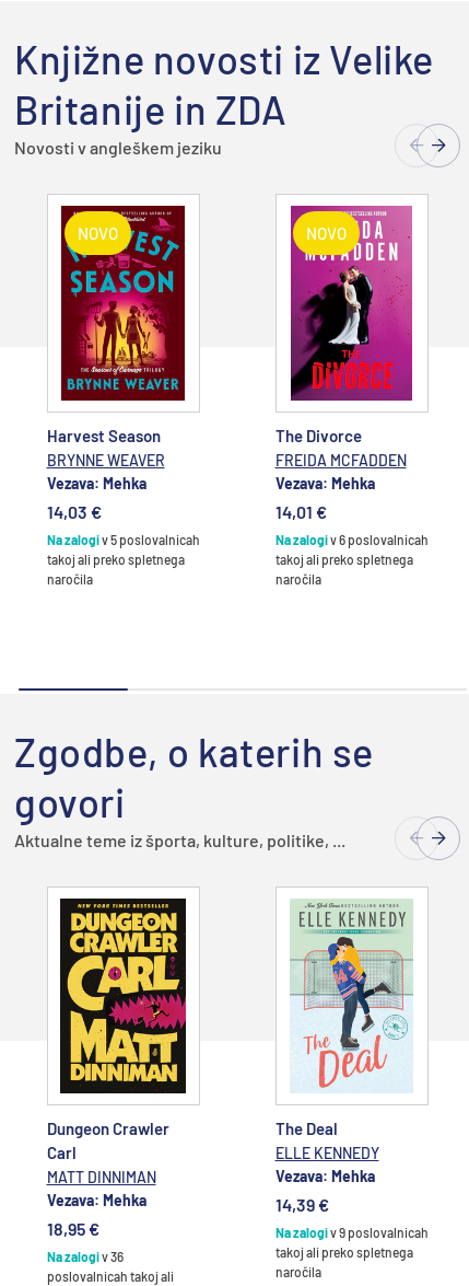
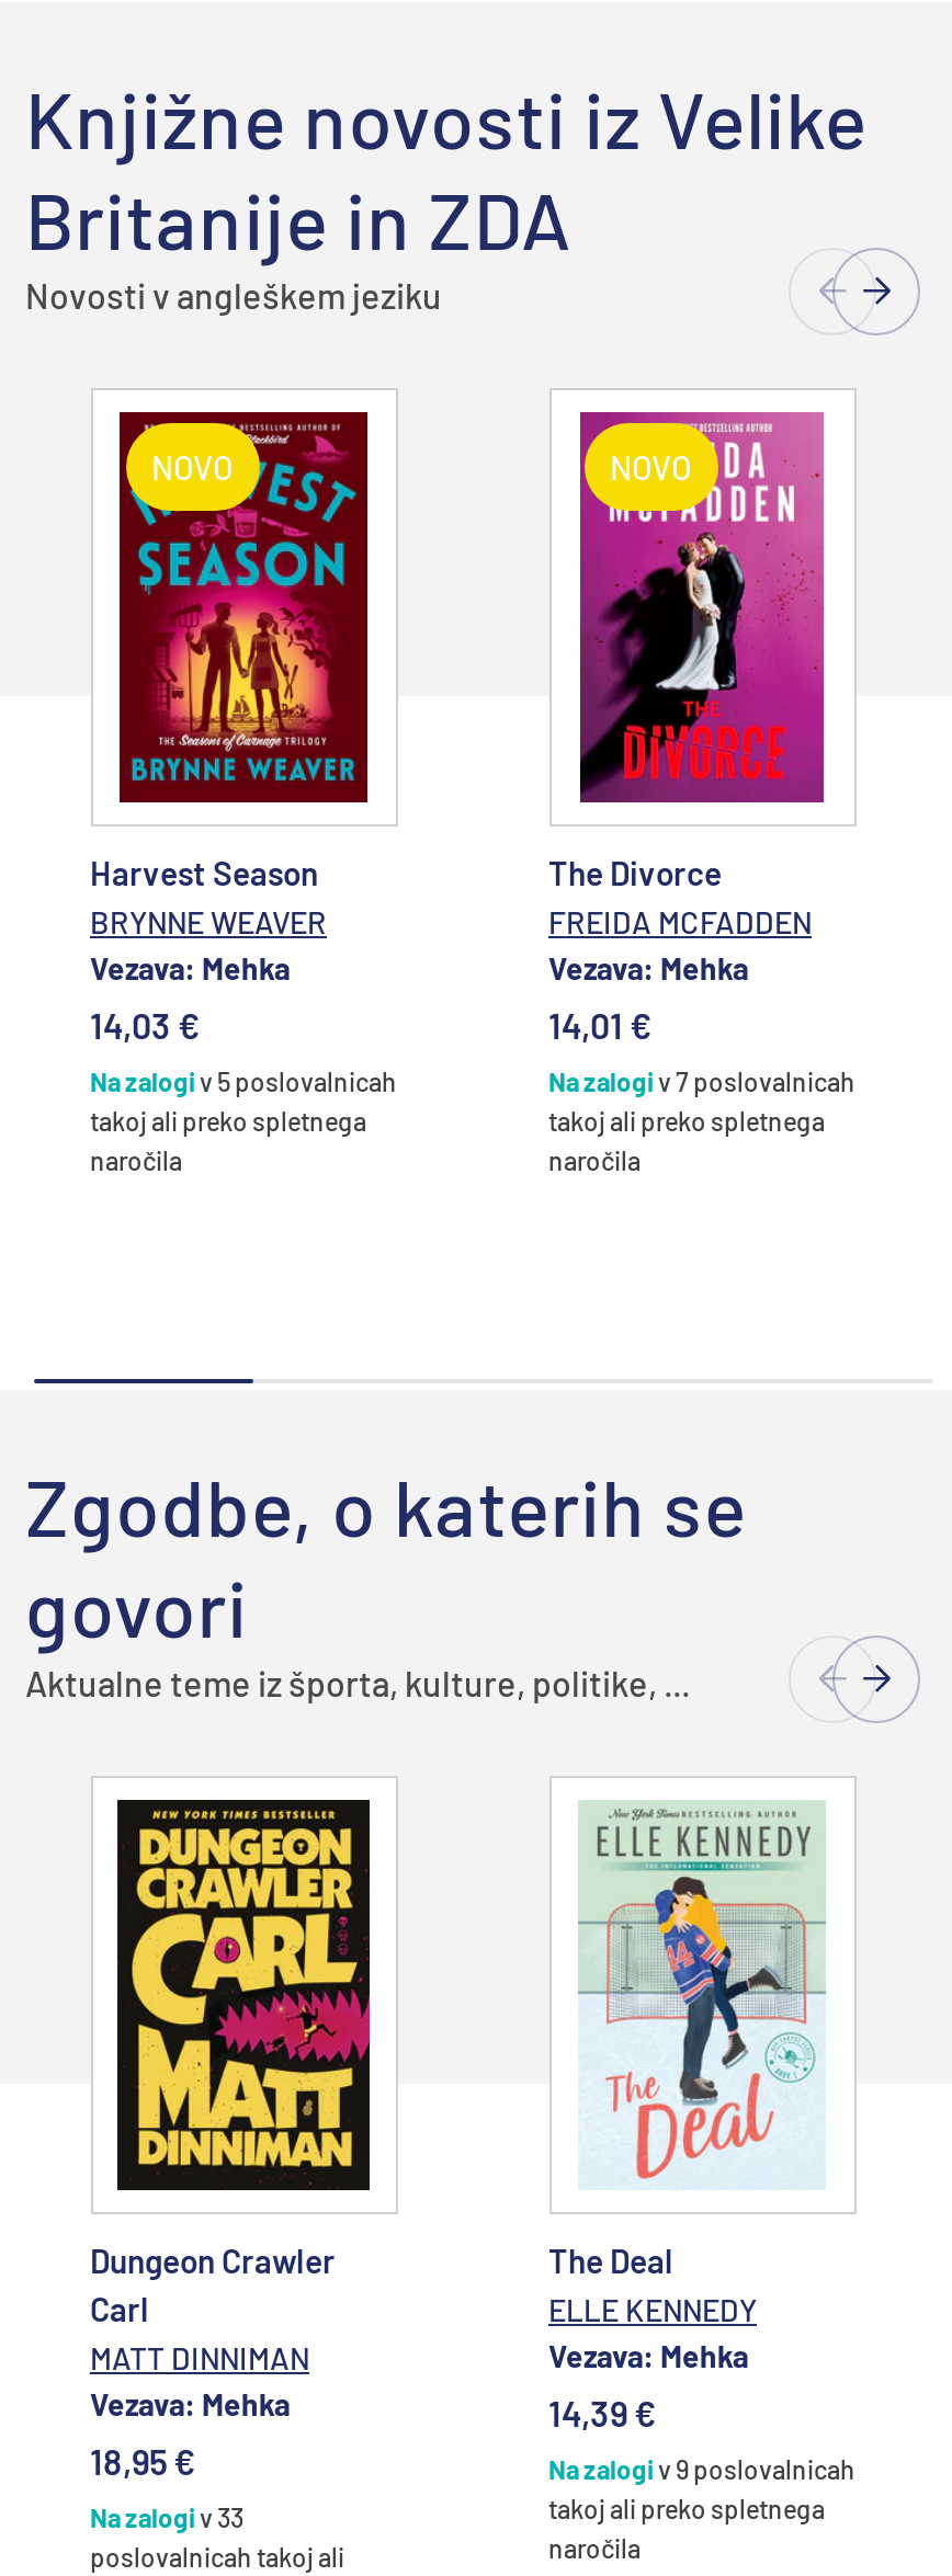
[275,532,428,547] Na zalogi v 6 poslovalnicah -> [548,1065,855,1096] Na zalogi v 7 poslovalnicah
[46,1248,123,1264] Na zalogi v 36 -> [90,2501,243,2531] Na zalogi v 33

